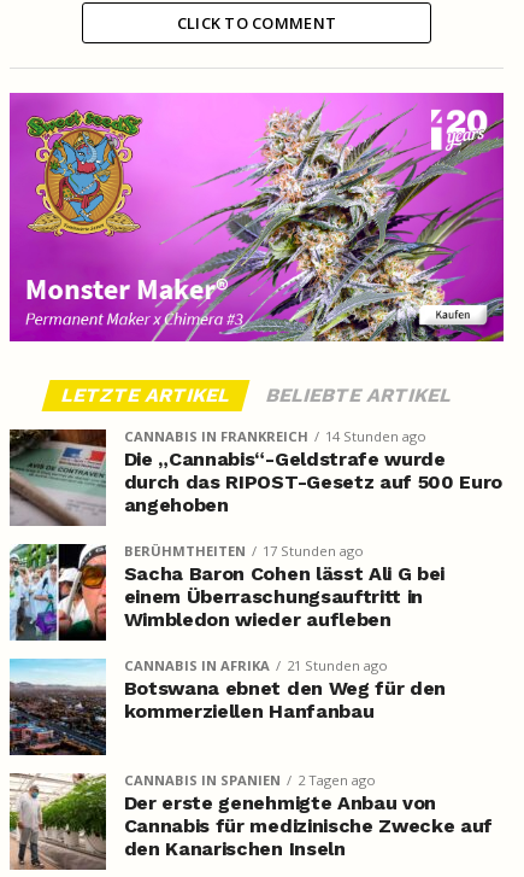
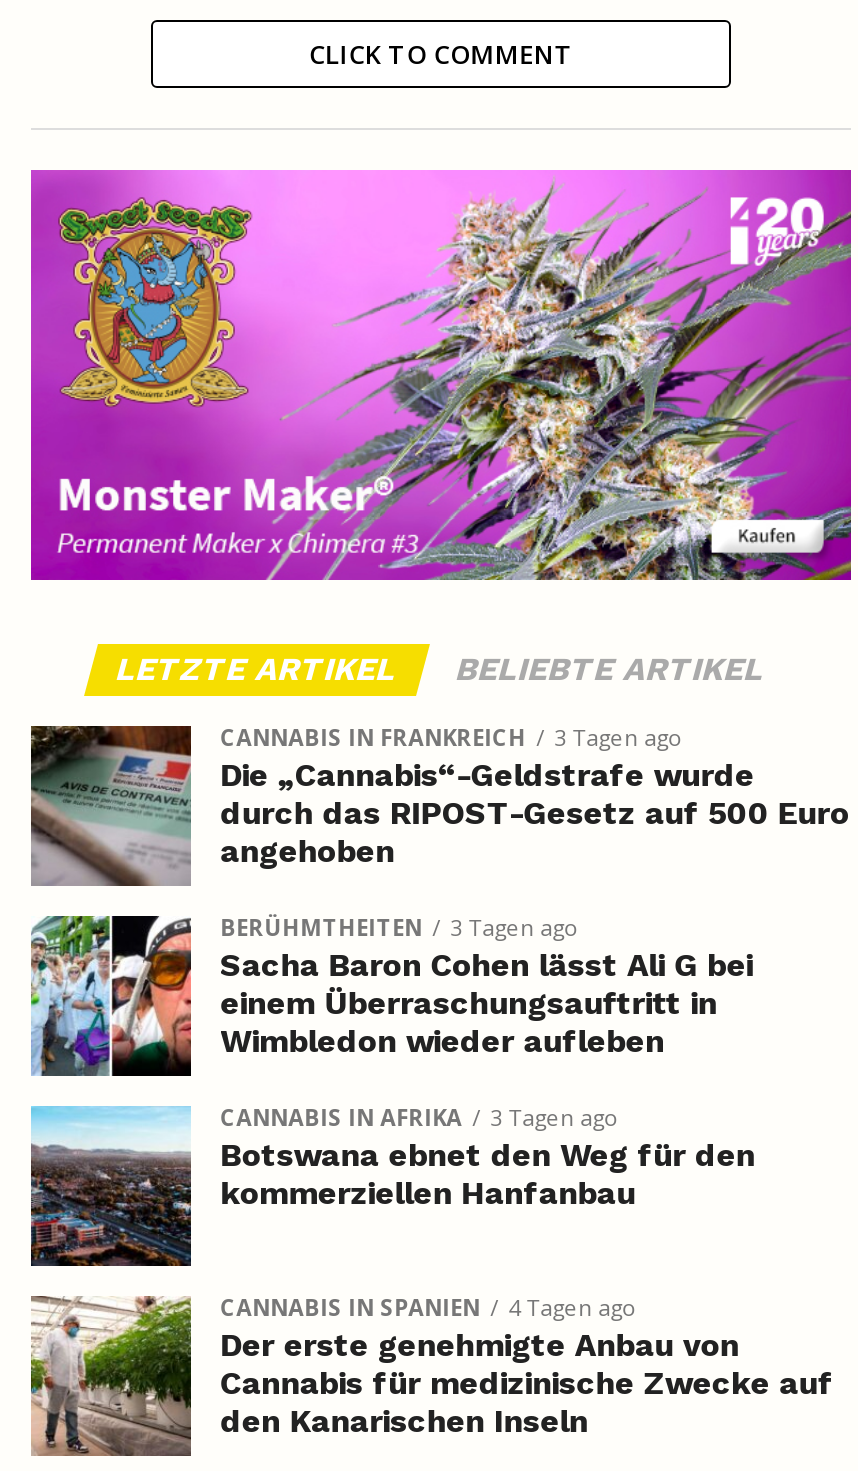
[124,427,426,445] CANNABIS IN FRANKREICH 14 Stunden ago -> [220,722,684,752] CANNABIS IN FRANKREICH 3 Tagen ago
[124,541,363,559] BERÜHMTHEITEN 17 Stunden ago -> [220,912,580,942] BERÜHMTHEITEN 3 Tagen ago
[124,656,388,674] CANNABIS IN AFRIKA 21 Stunden ago -> [220,1102,620,1132] CANNABIS IN AFRIKA 3 Tagen ago
[124,770,375,789] CANNABIS IN SPANIEN 2 Tagen ago -> [220,1292,638,1322] CANNABIS IN SPANIEN 4 Tagen ago

